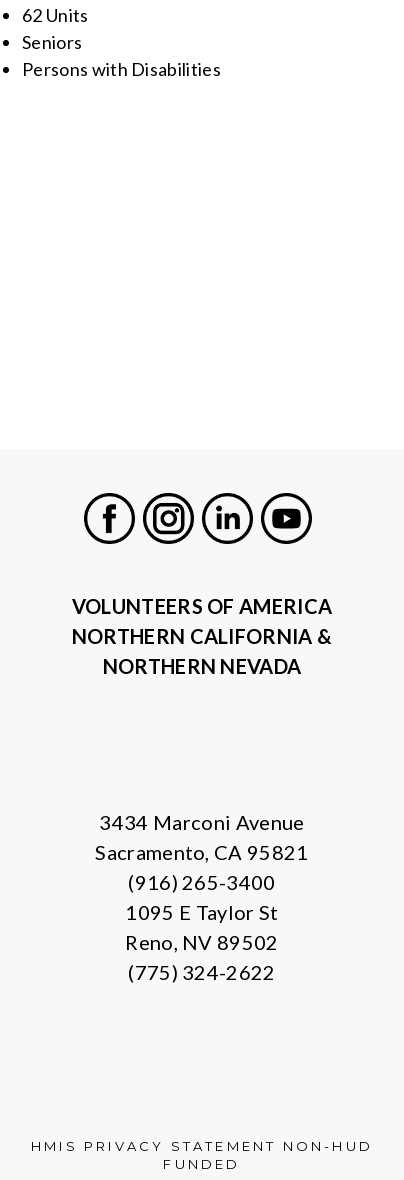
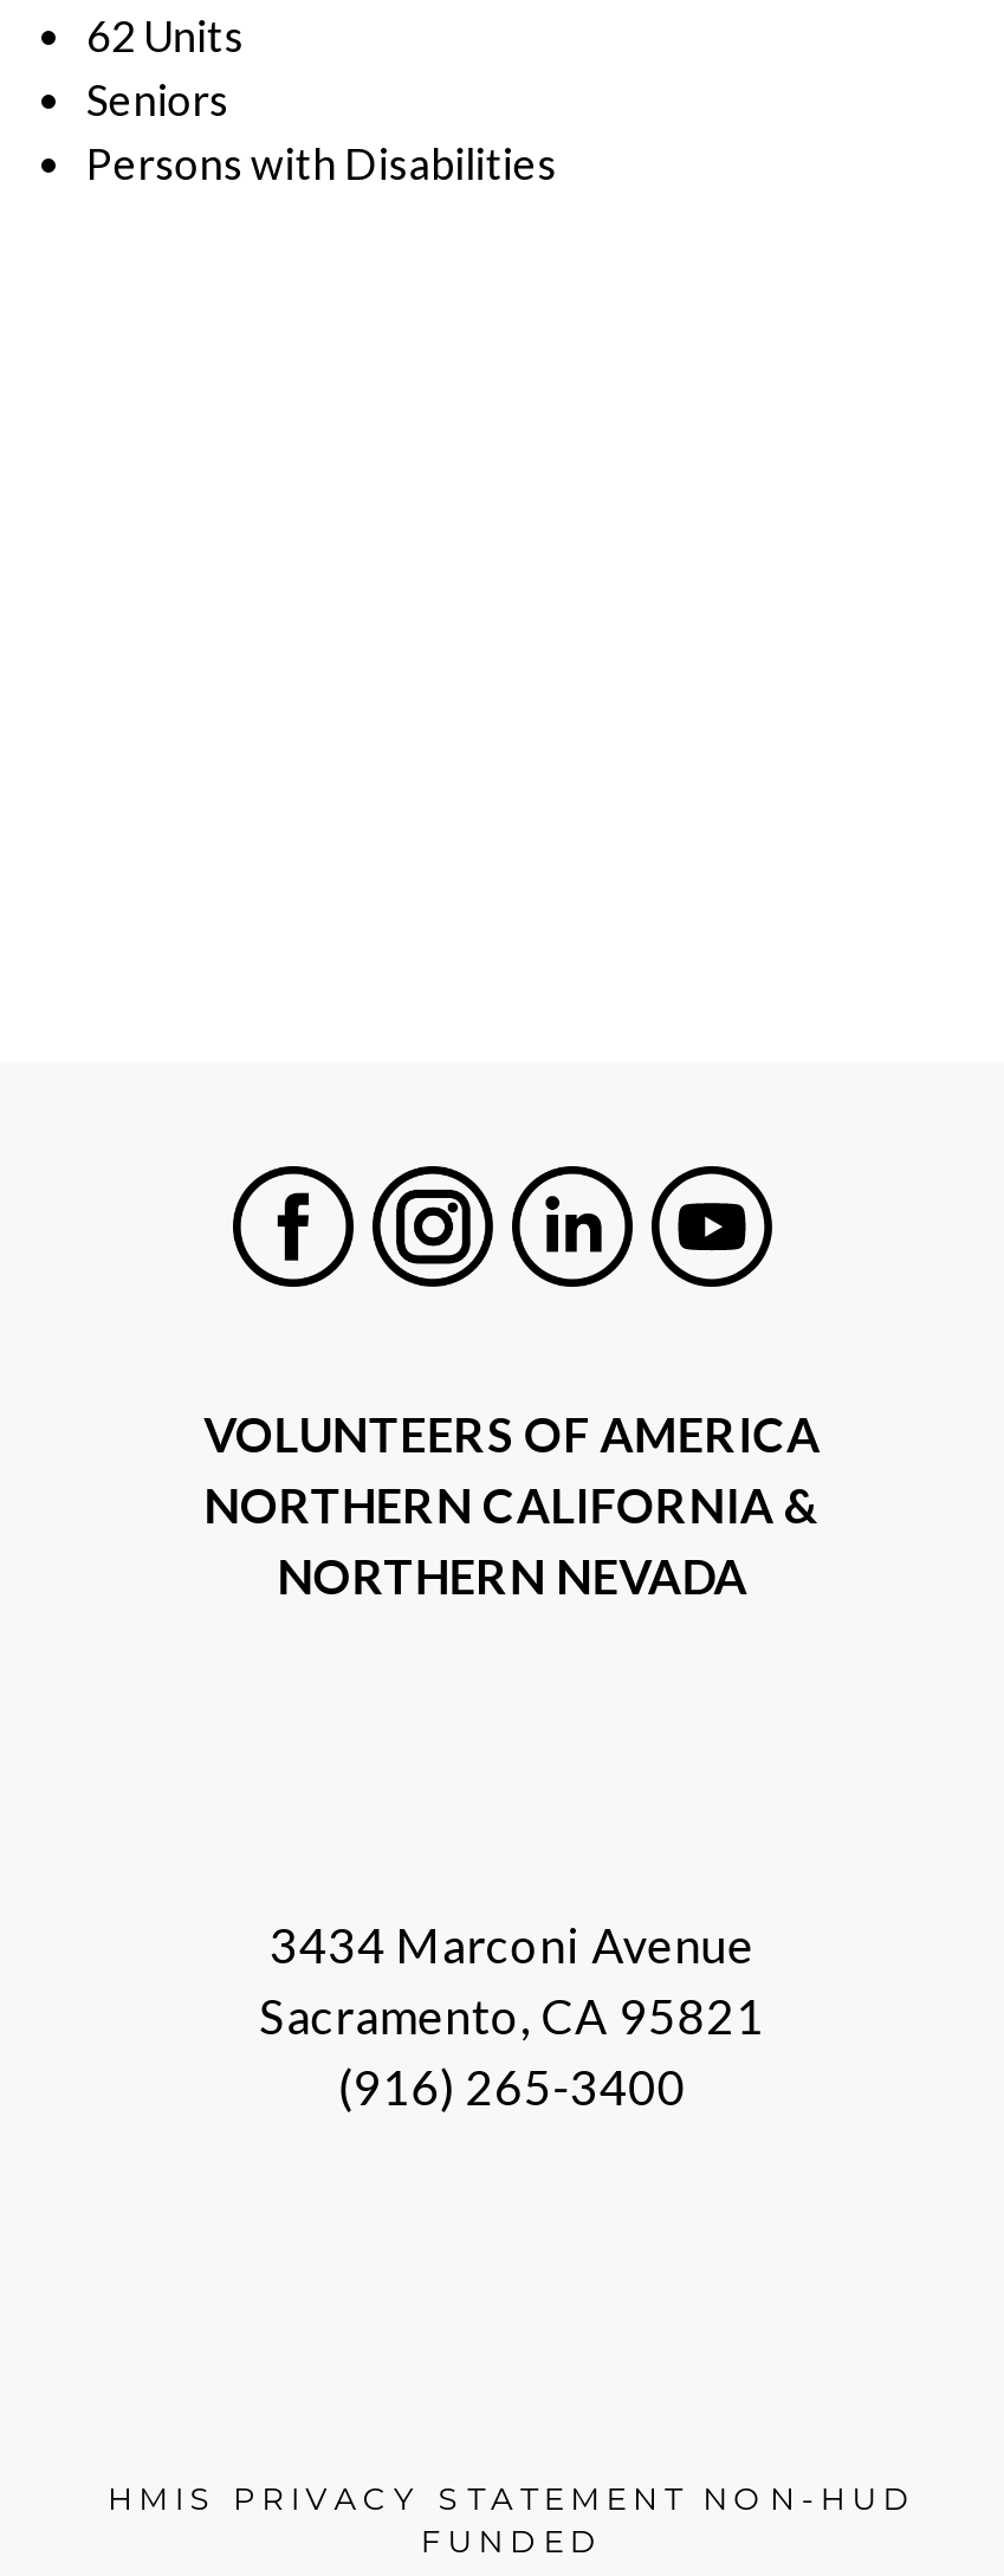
[125,900,279,984] 1095 E Taylor St | Reno, NV 89502 | (775) 324-2622 -> none

